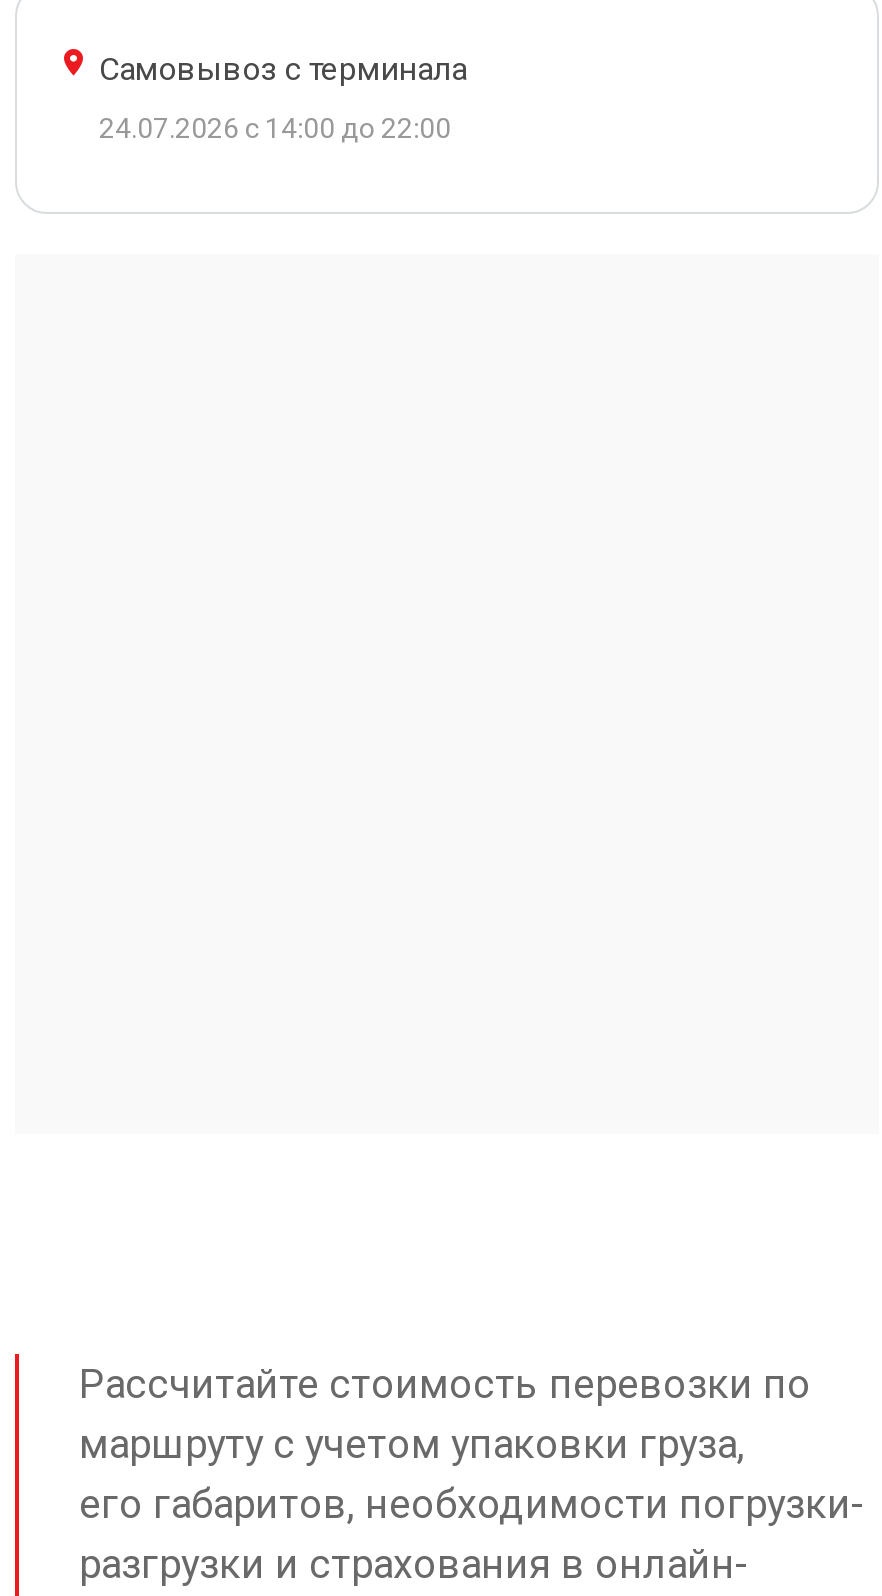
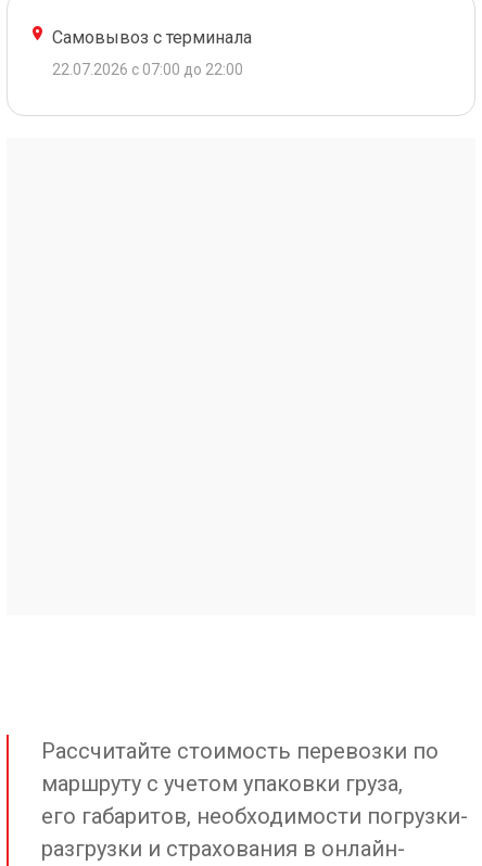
[99,112,451,144] 24.07.2026 с 14:00 до 22:00 -> [52,61,243,78] 22.07.2026 с 07:00 до 22:00

